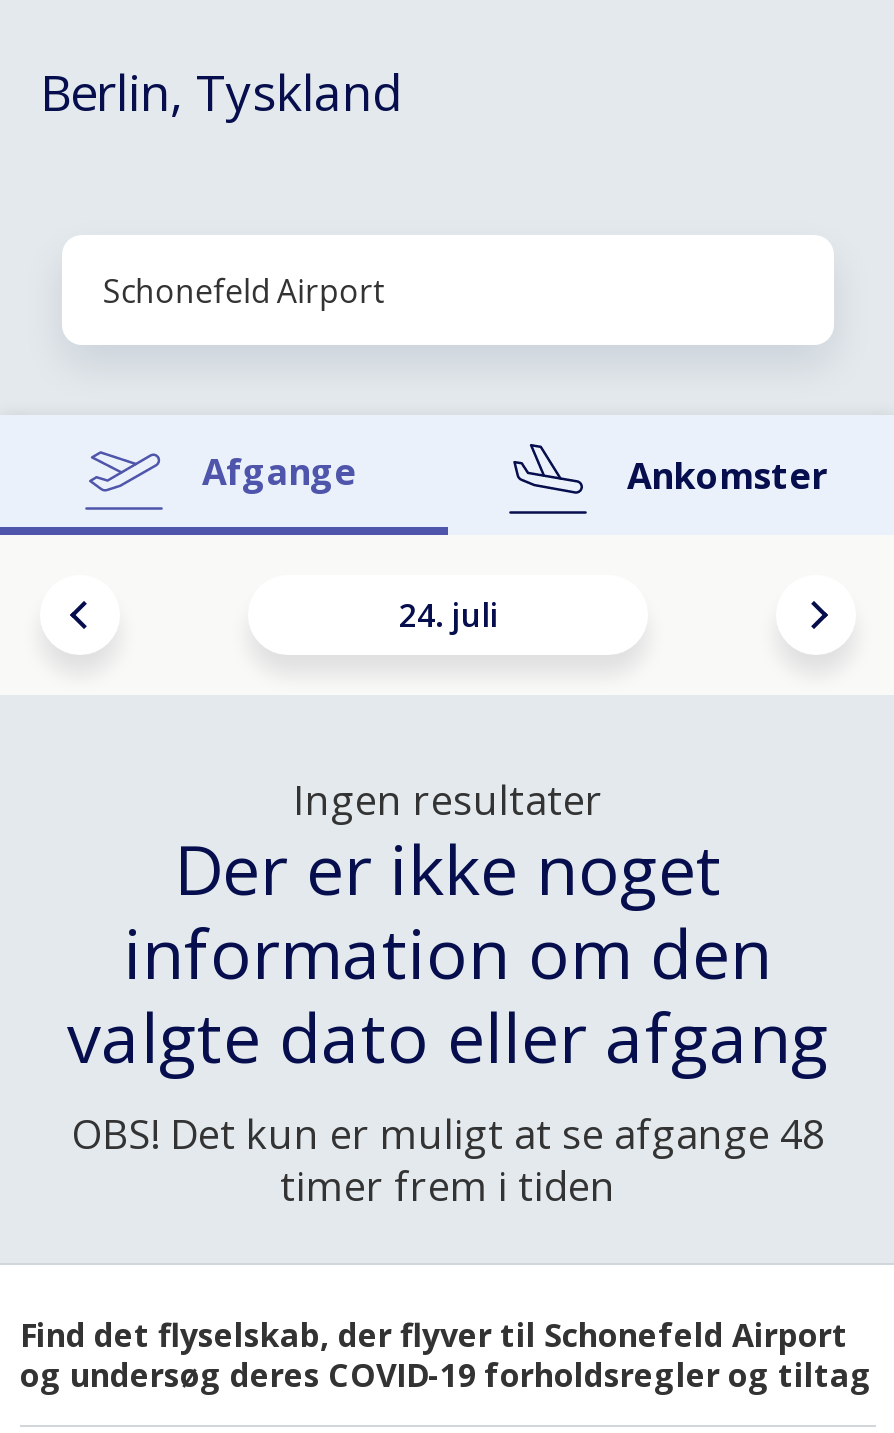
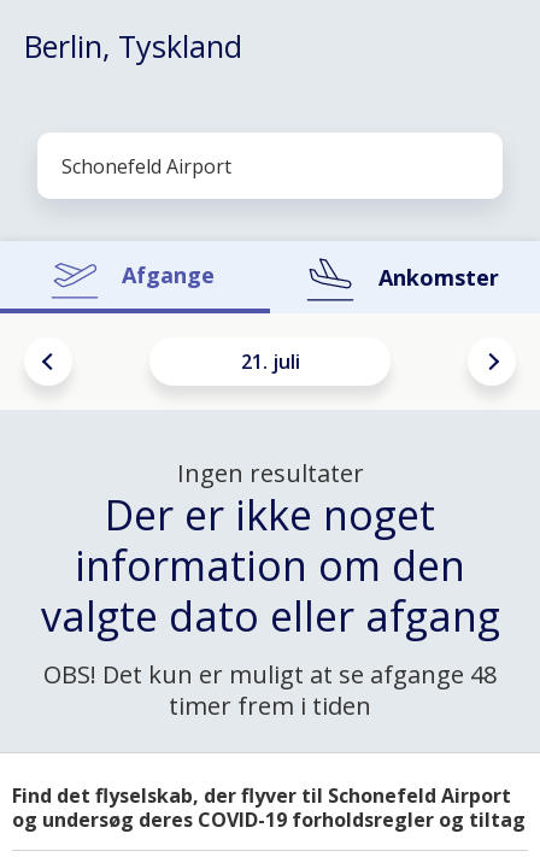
[399,593,497,637] 24. juli -> [240,348,300,375] 21. juli

